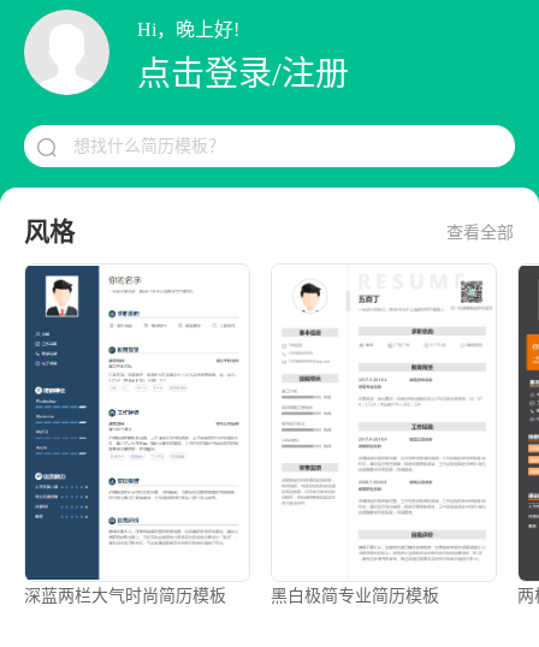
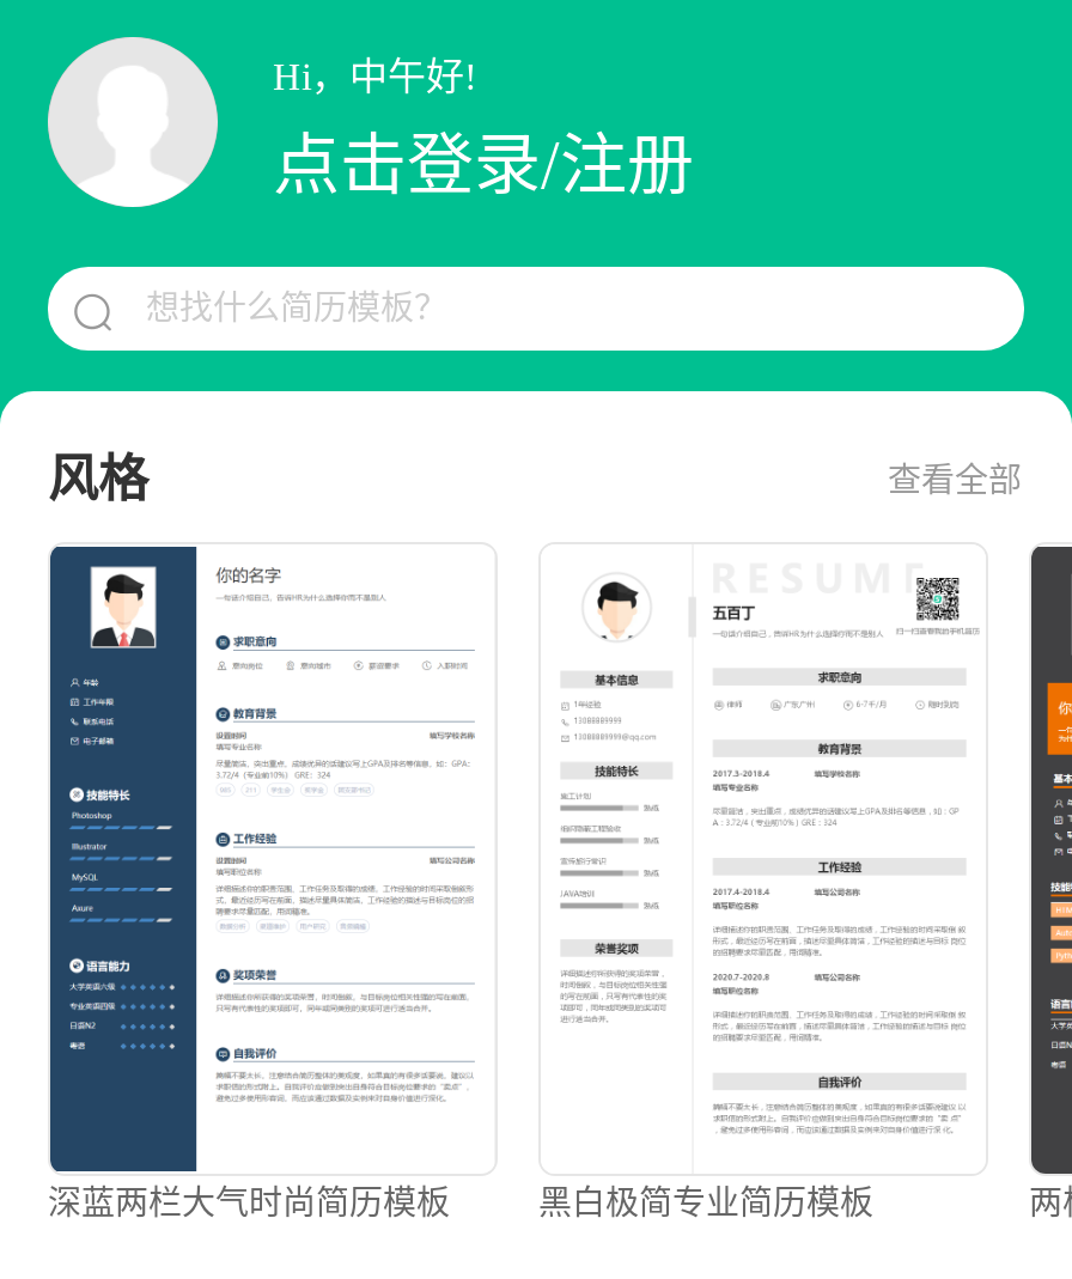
[137,19,239,40] Hi，晚上好! -> [273,56,476,97] Hi，中午好!

